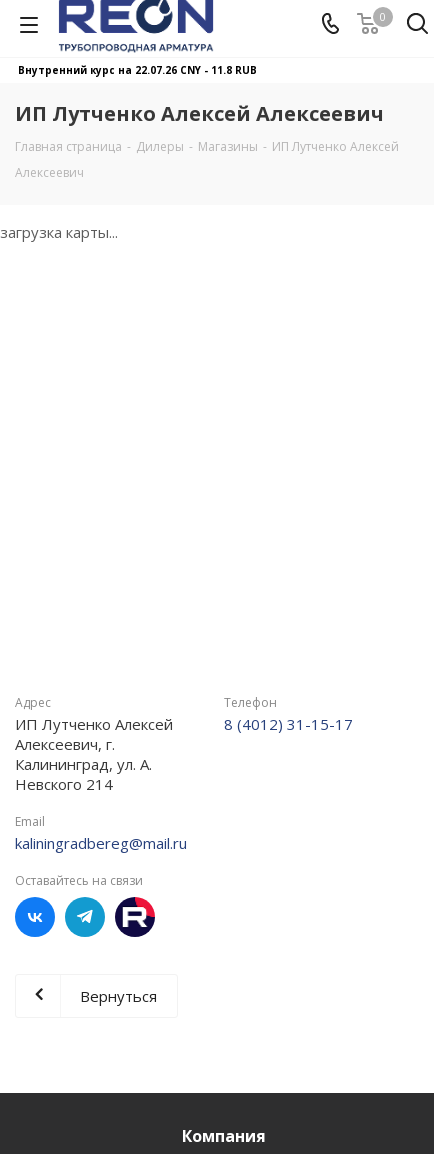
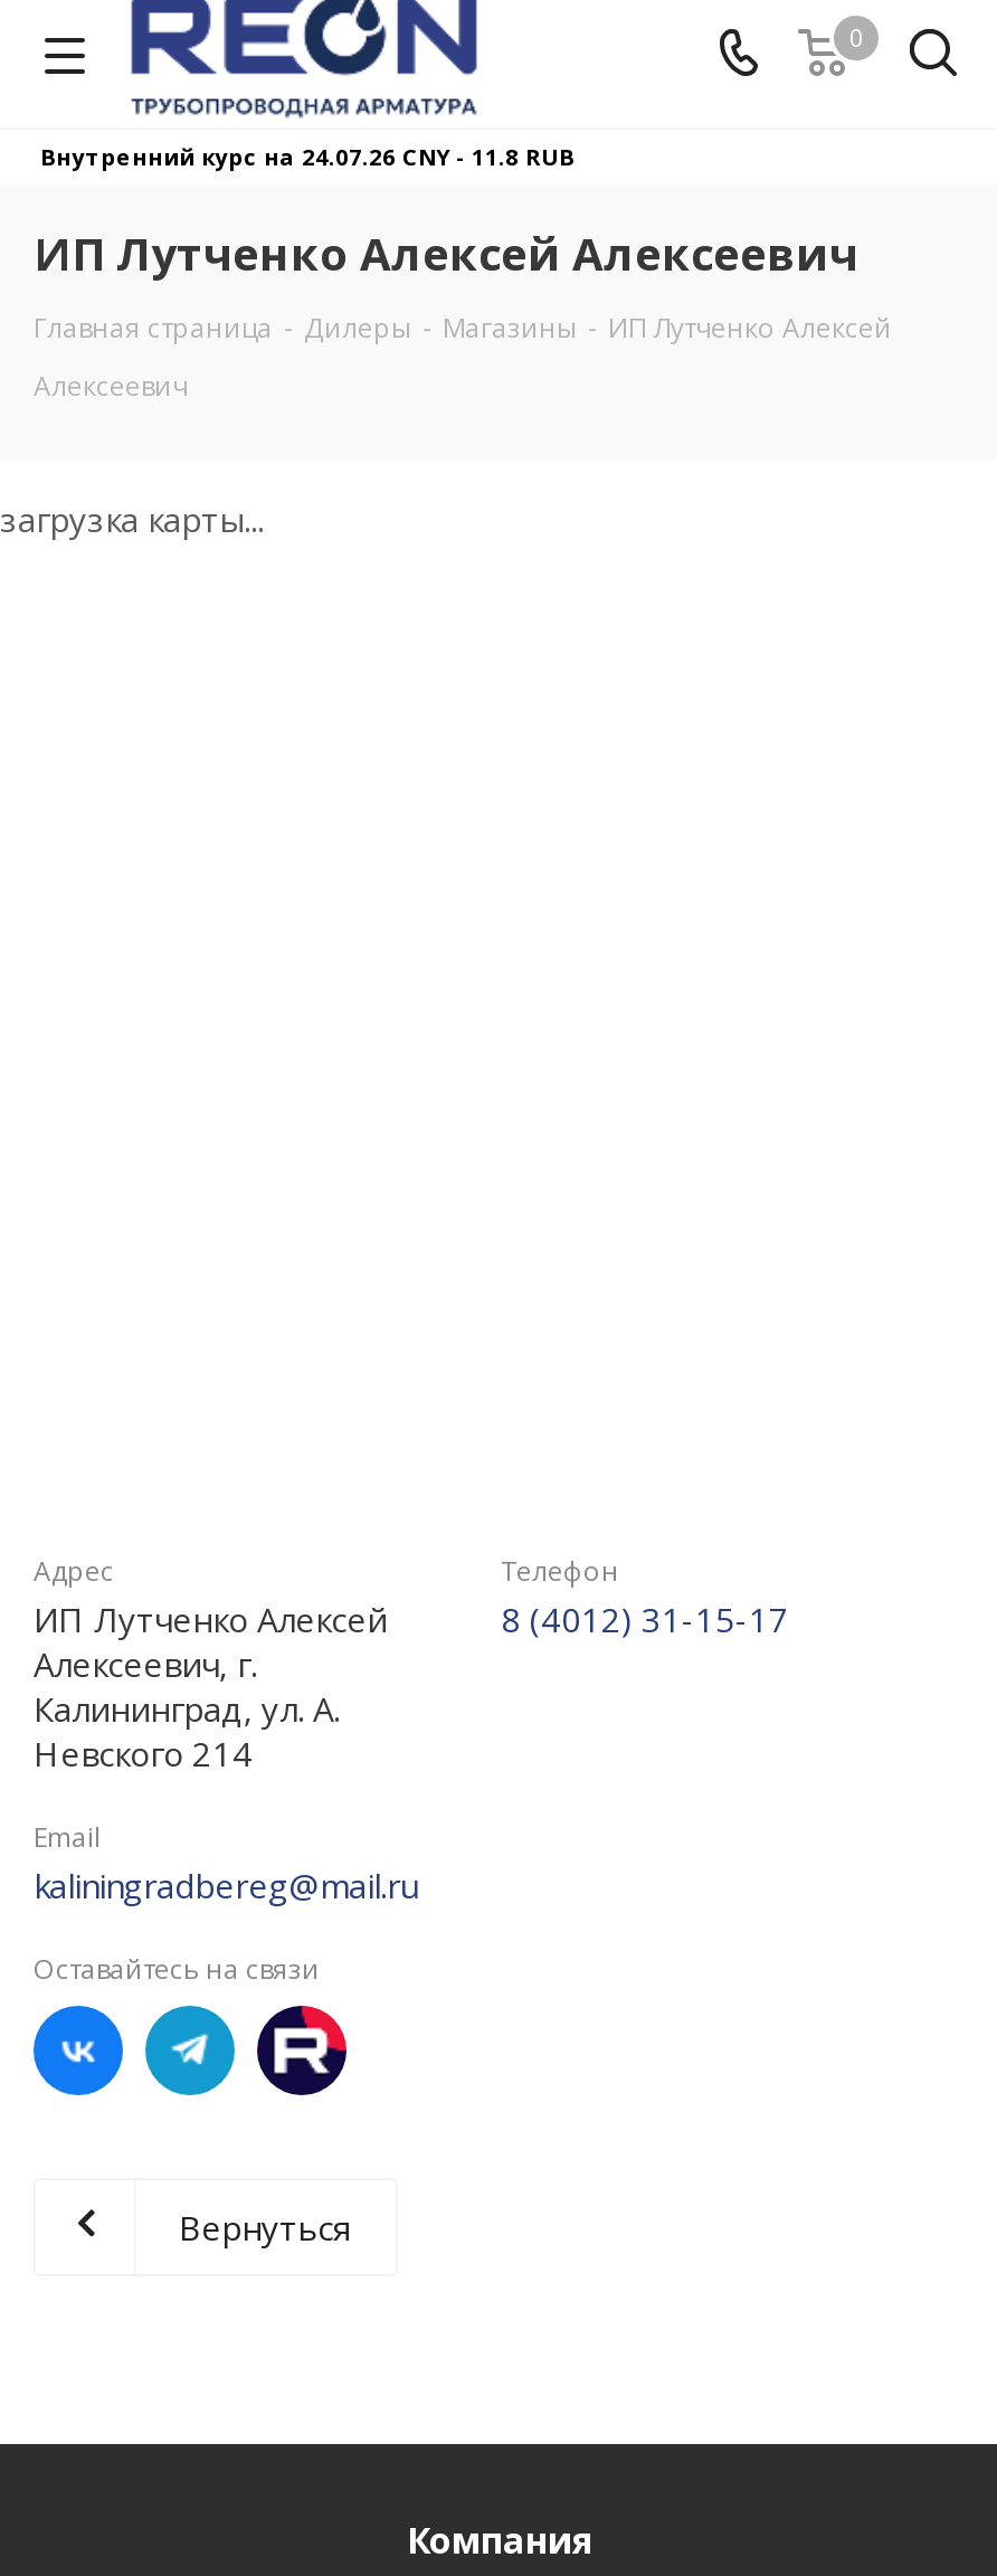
[18,63,257,77] Внутренний курс на 22.07.26 CNY - 11.8 RUB -> [40,140,575,172] Внутренний курс на 24.07.26 CNY - 11.8 RUB

